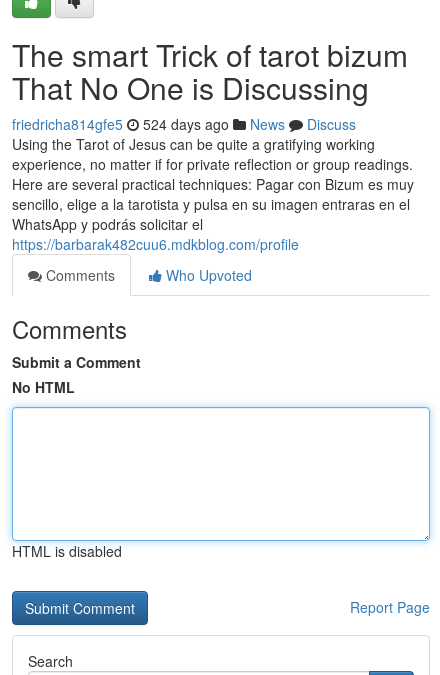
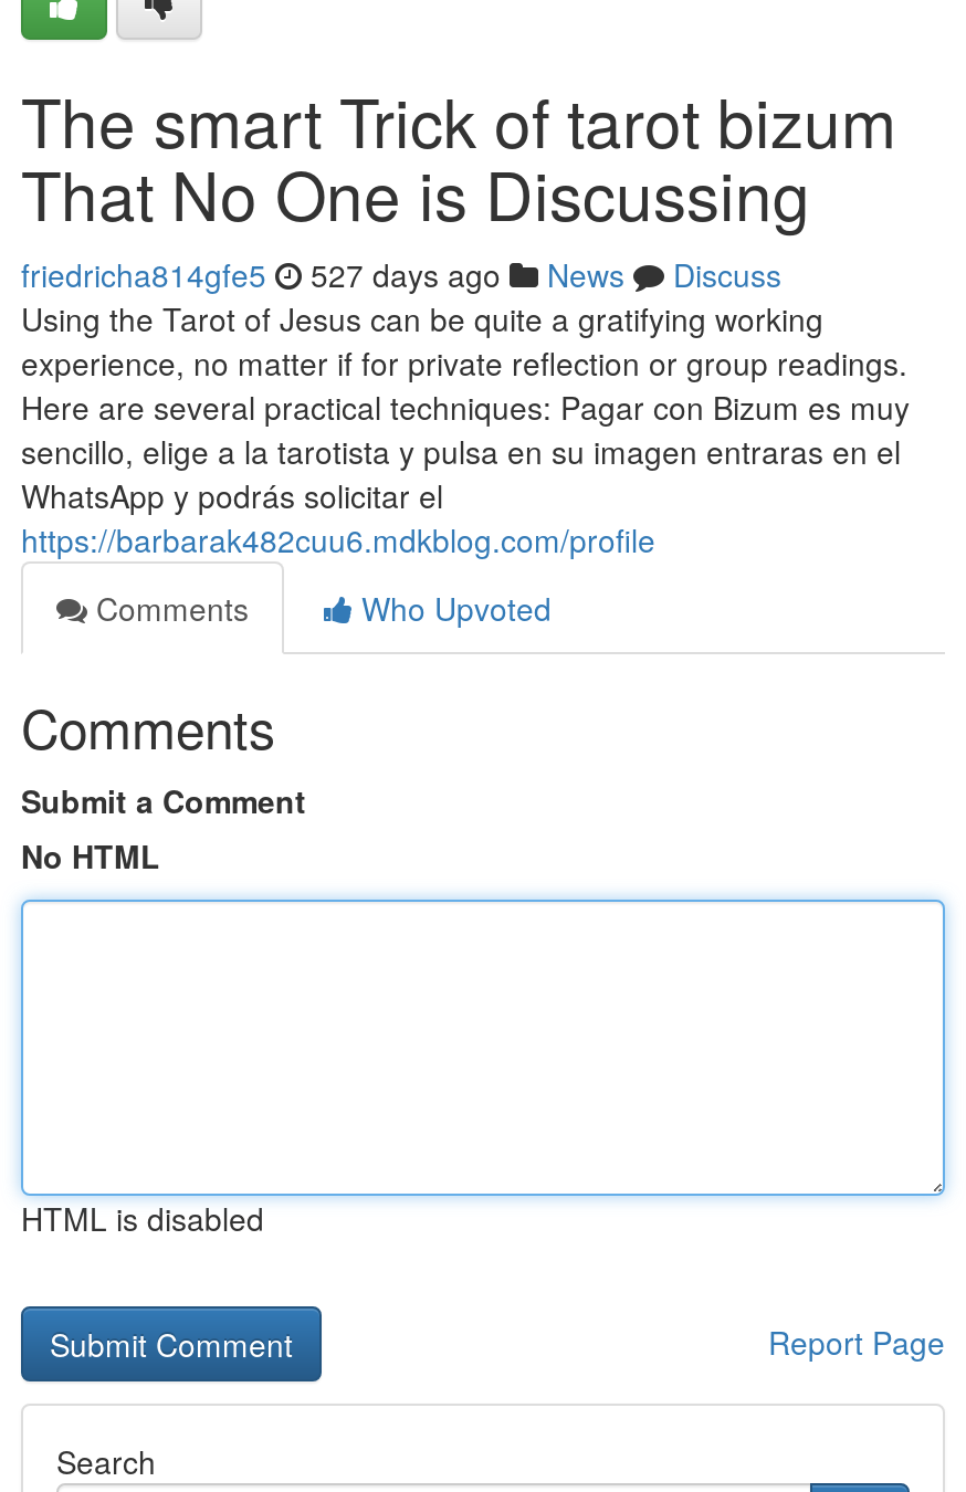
[12,114,356,134] friedricha814gfe5 524 days ago News Discuss -> [21,252,781,296] friedricha814gfe5 527 days ago News Discuss

